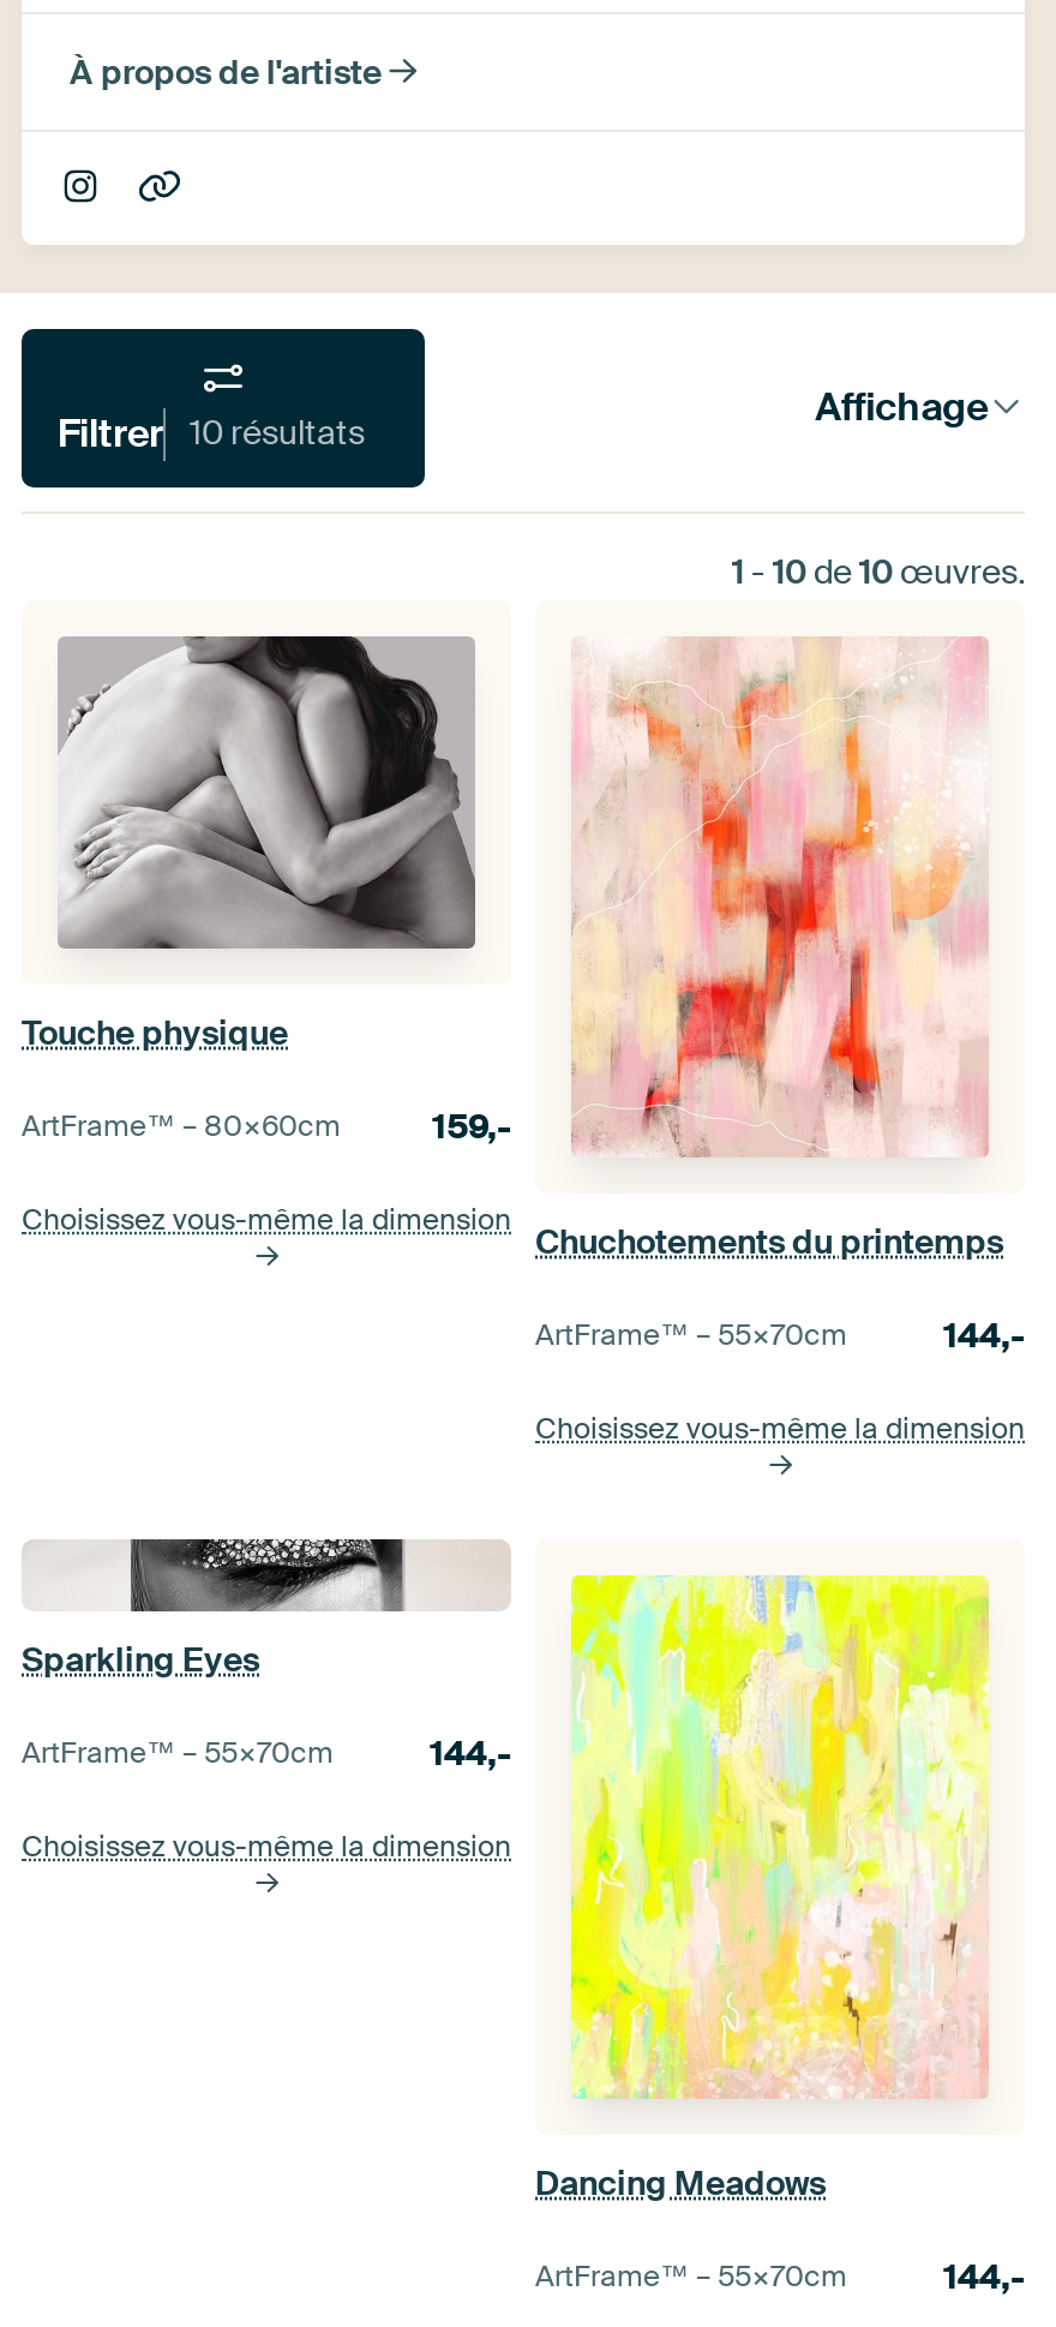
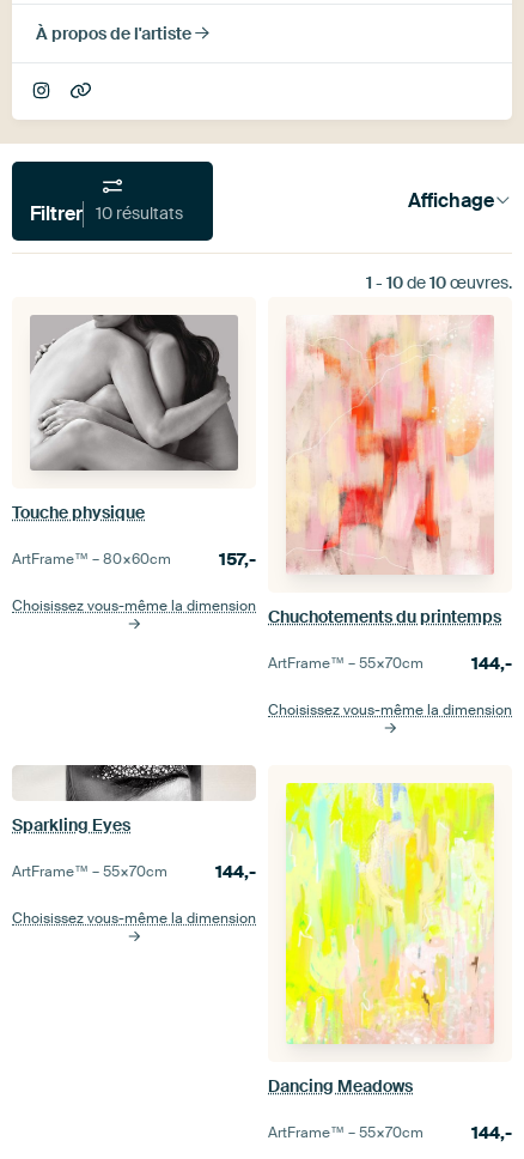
[432,1105,511,1148] 159,- -> [219,548,256,570] 157,-

